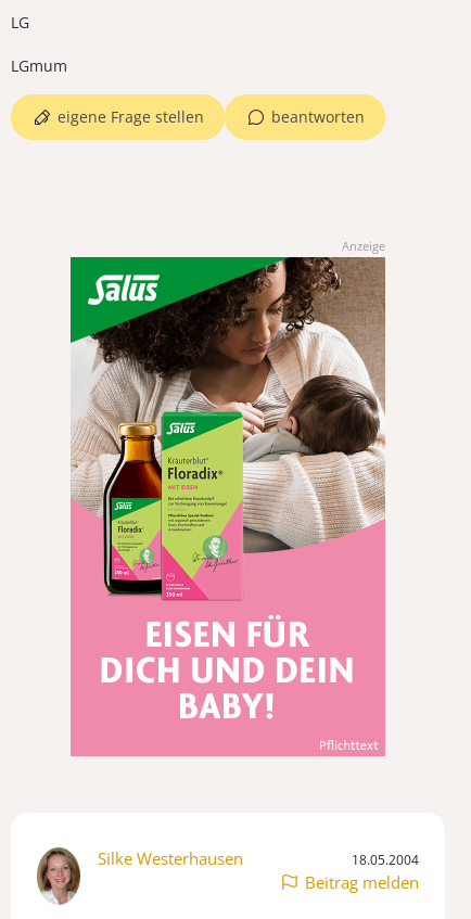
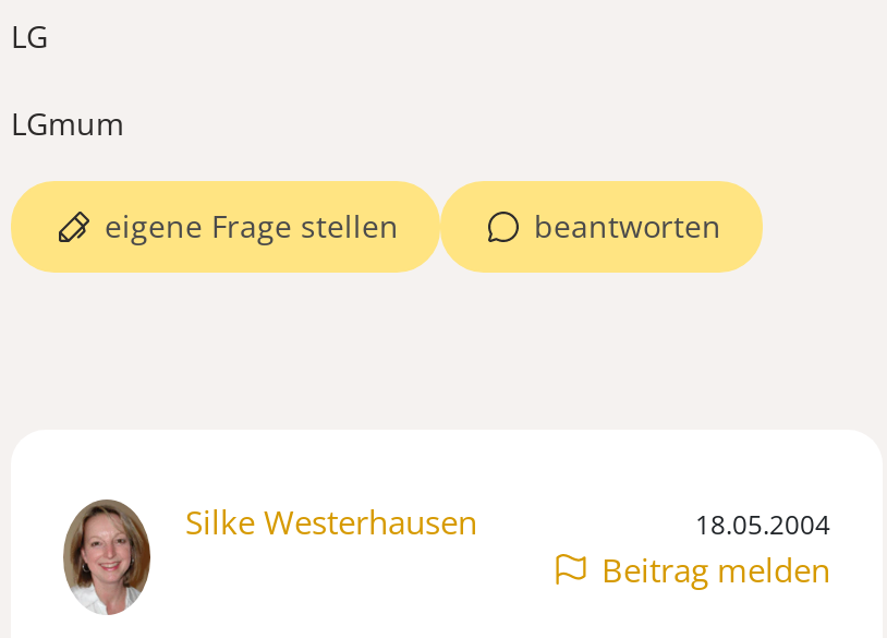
[342,238,385,254] Anzeige -> none
[69,256,386,757] [image] -> none

